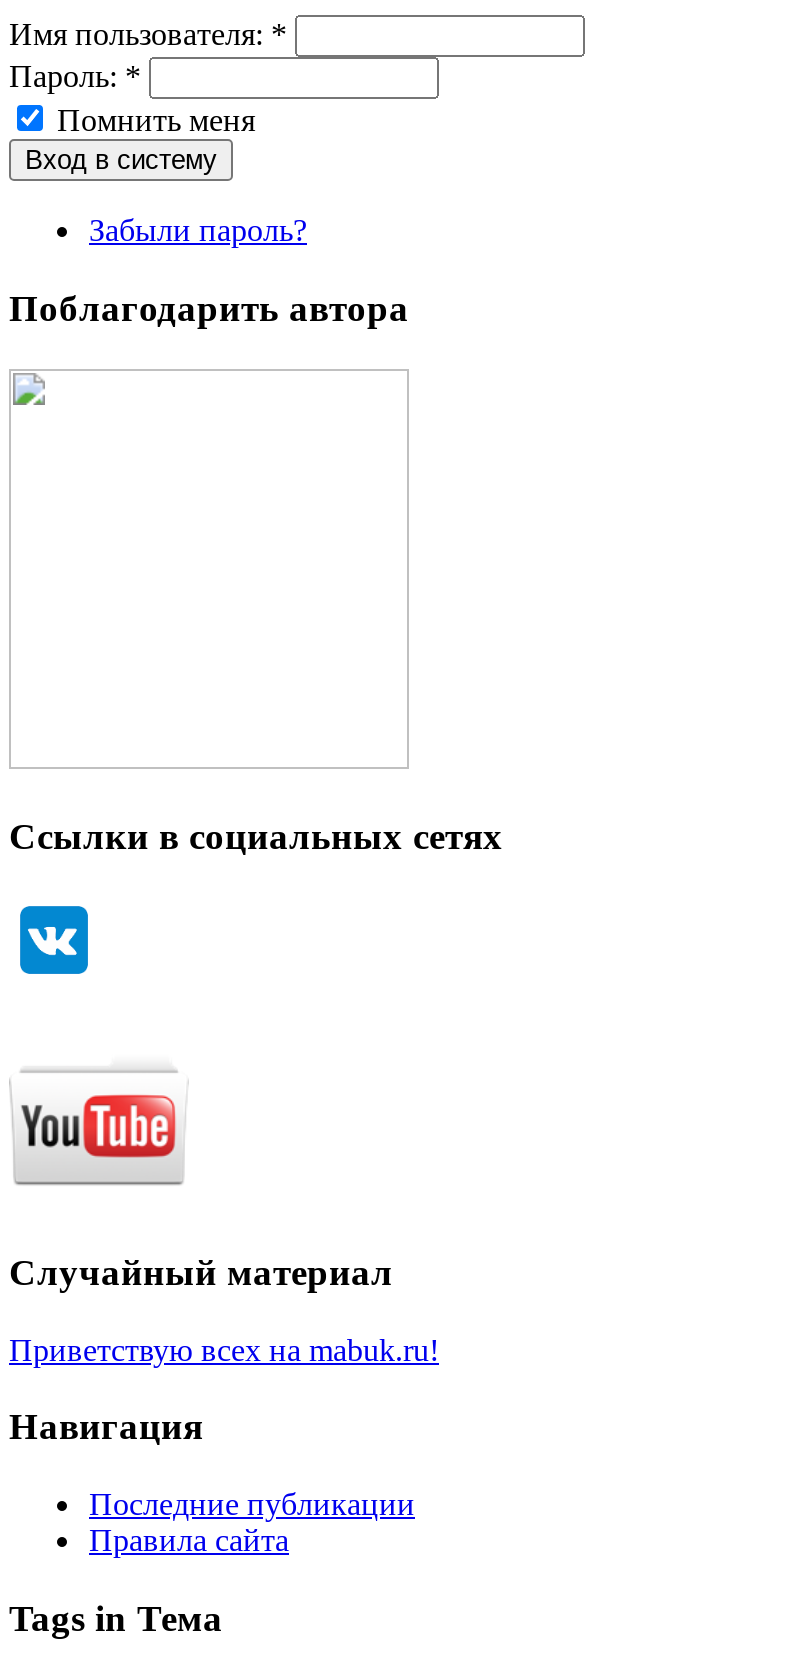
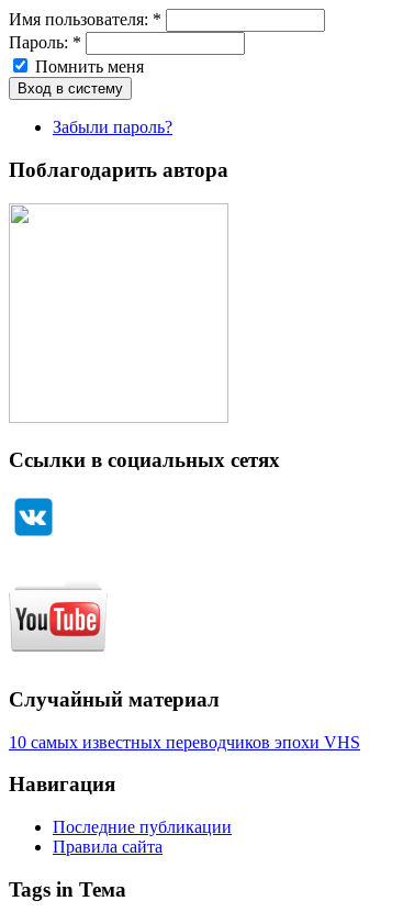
[9,1332,439,1366] Приветствую всех на mabuk.ru! -> [9,733,360,751] 10 самых известных переводчиков эпохи VHS

